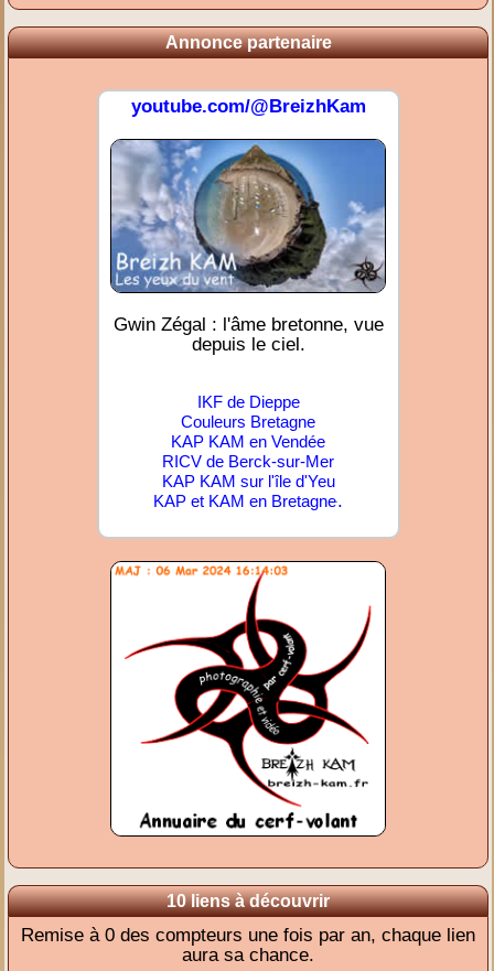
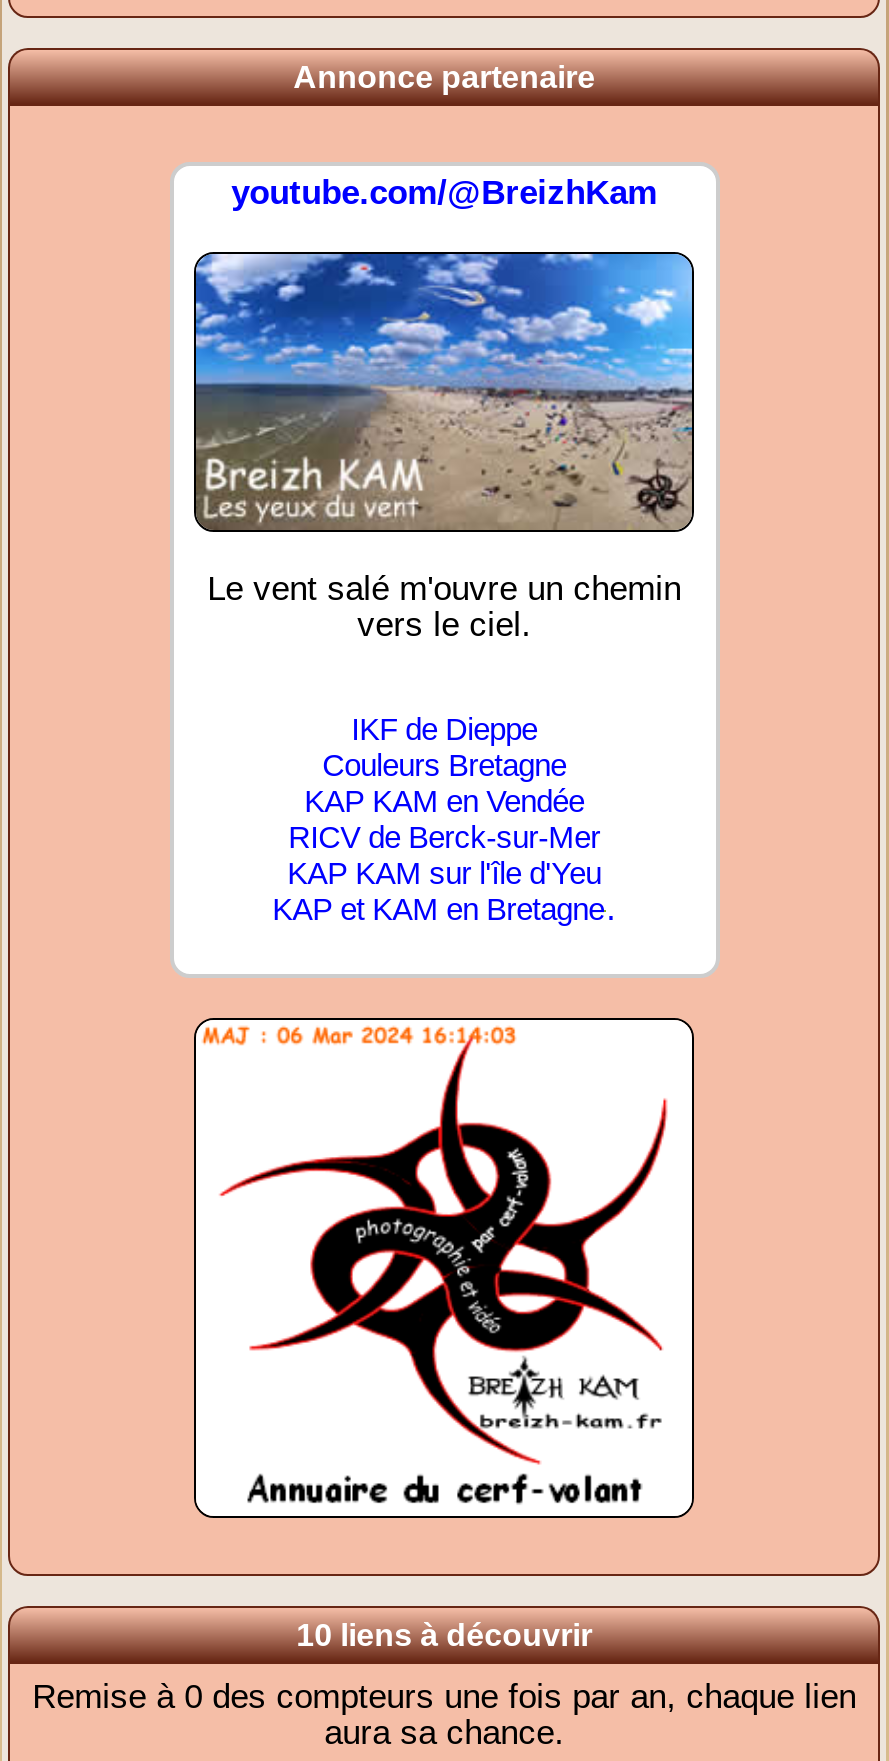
[110,139,386,355] [image] | Gwin Zégal : l'âme bretonne, vue | depuis le ciel. -> [194,252,694,645] [image] | Le vent salé m'ouvre un chemin | vers le ciel.

